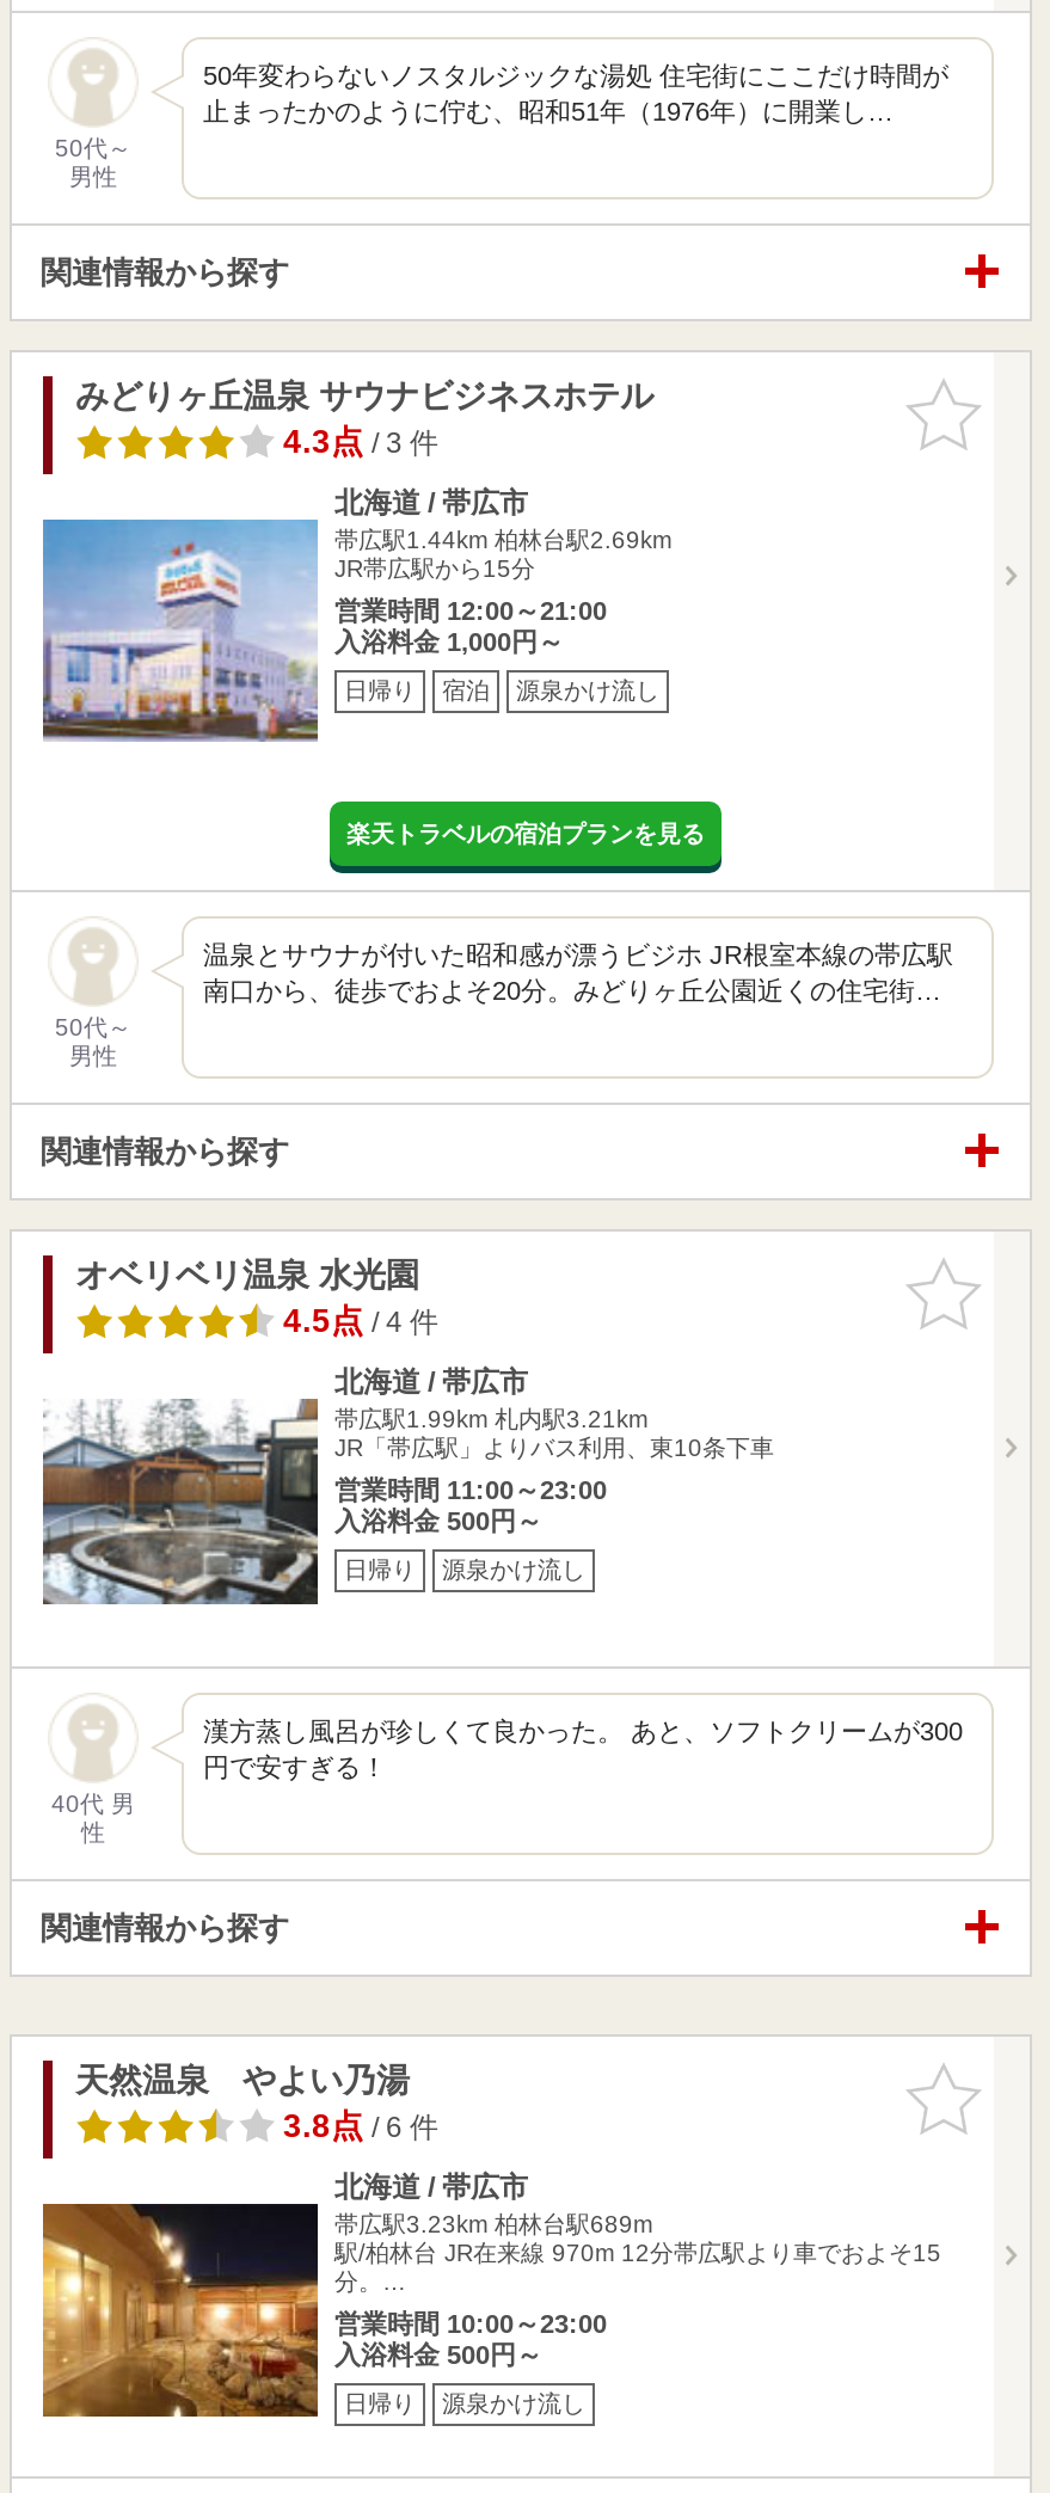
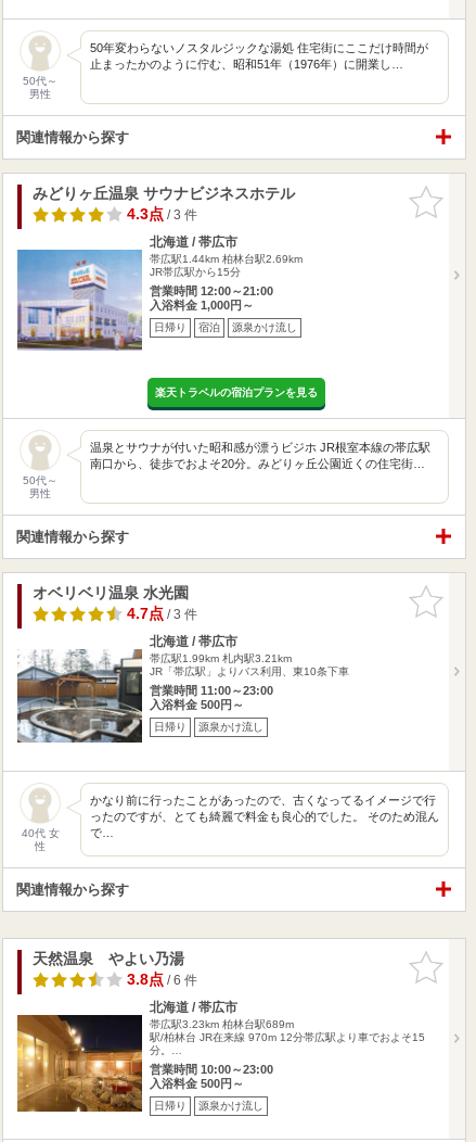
[283,1303,438,1338] 4.5点/ 4 件 -> [126,605,197,622] 4.7点/ 3 件
[203,1716,963,1780] 漢方蒸し風呂が珍しくて良かった。 あと、ソフトクリームが300 | 円で安すぎる！ -> [90,793,439,839] かなり前に行ったことがあったので、古くなってるイメージで行 | ったのですが、とても綺麗で料金も良心的でした。 そのため混ん | で…
[51,1790,135,1816] 40代 男 -> [21,827,59,839] 40代 女

